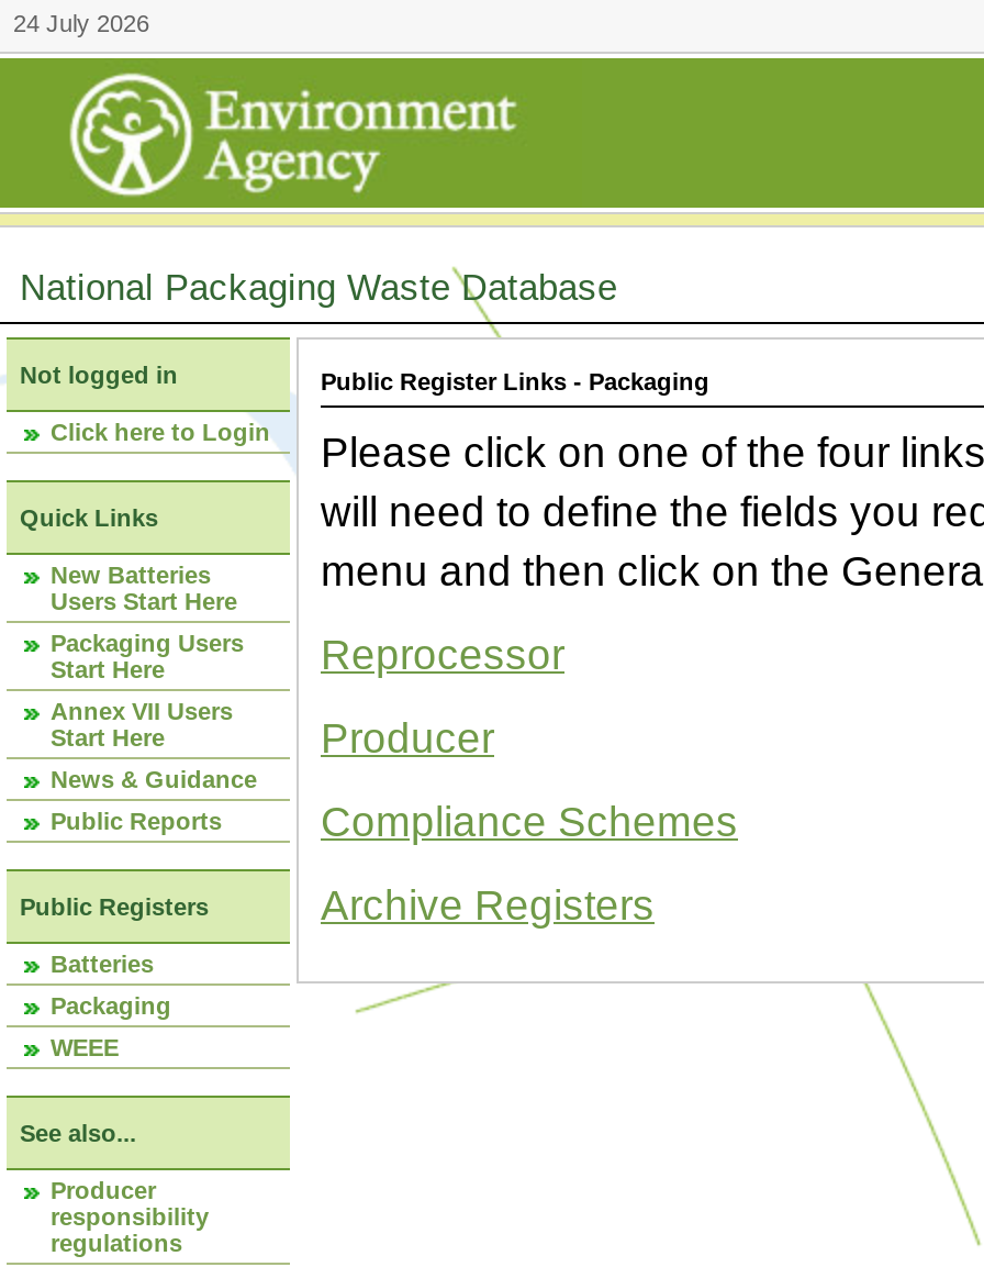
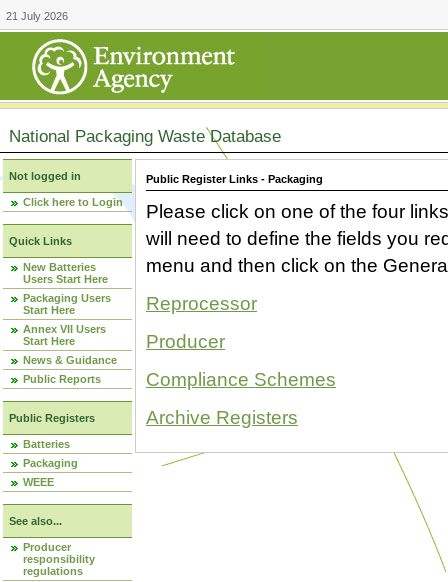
[13,10,149,36] 24 July 2026 -> [6,10,68,22] 21 July 2026

